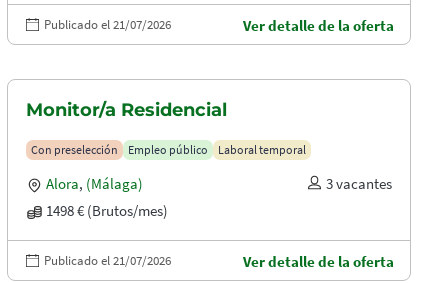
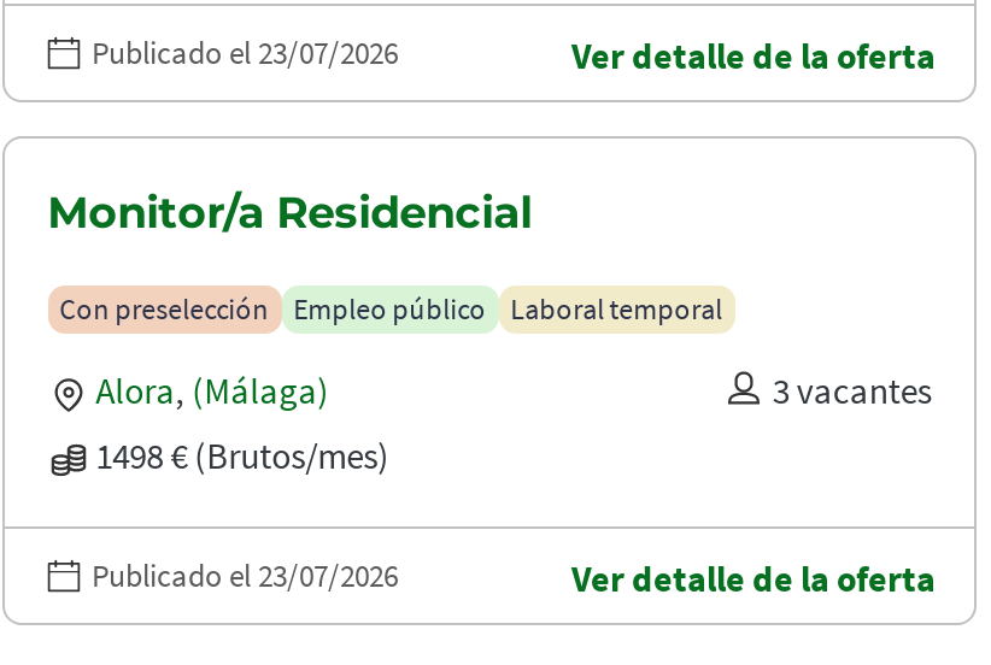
[44,16,171,33] Publicado el 21/07/2026 -> [92,33,398,74] Publicado el 23/07/2026
[44,252,171,269] Publicado el 21/07/2026 -> [92,555,398,596] Publicado el 23/07/2026

